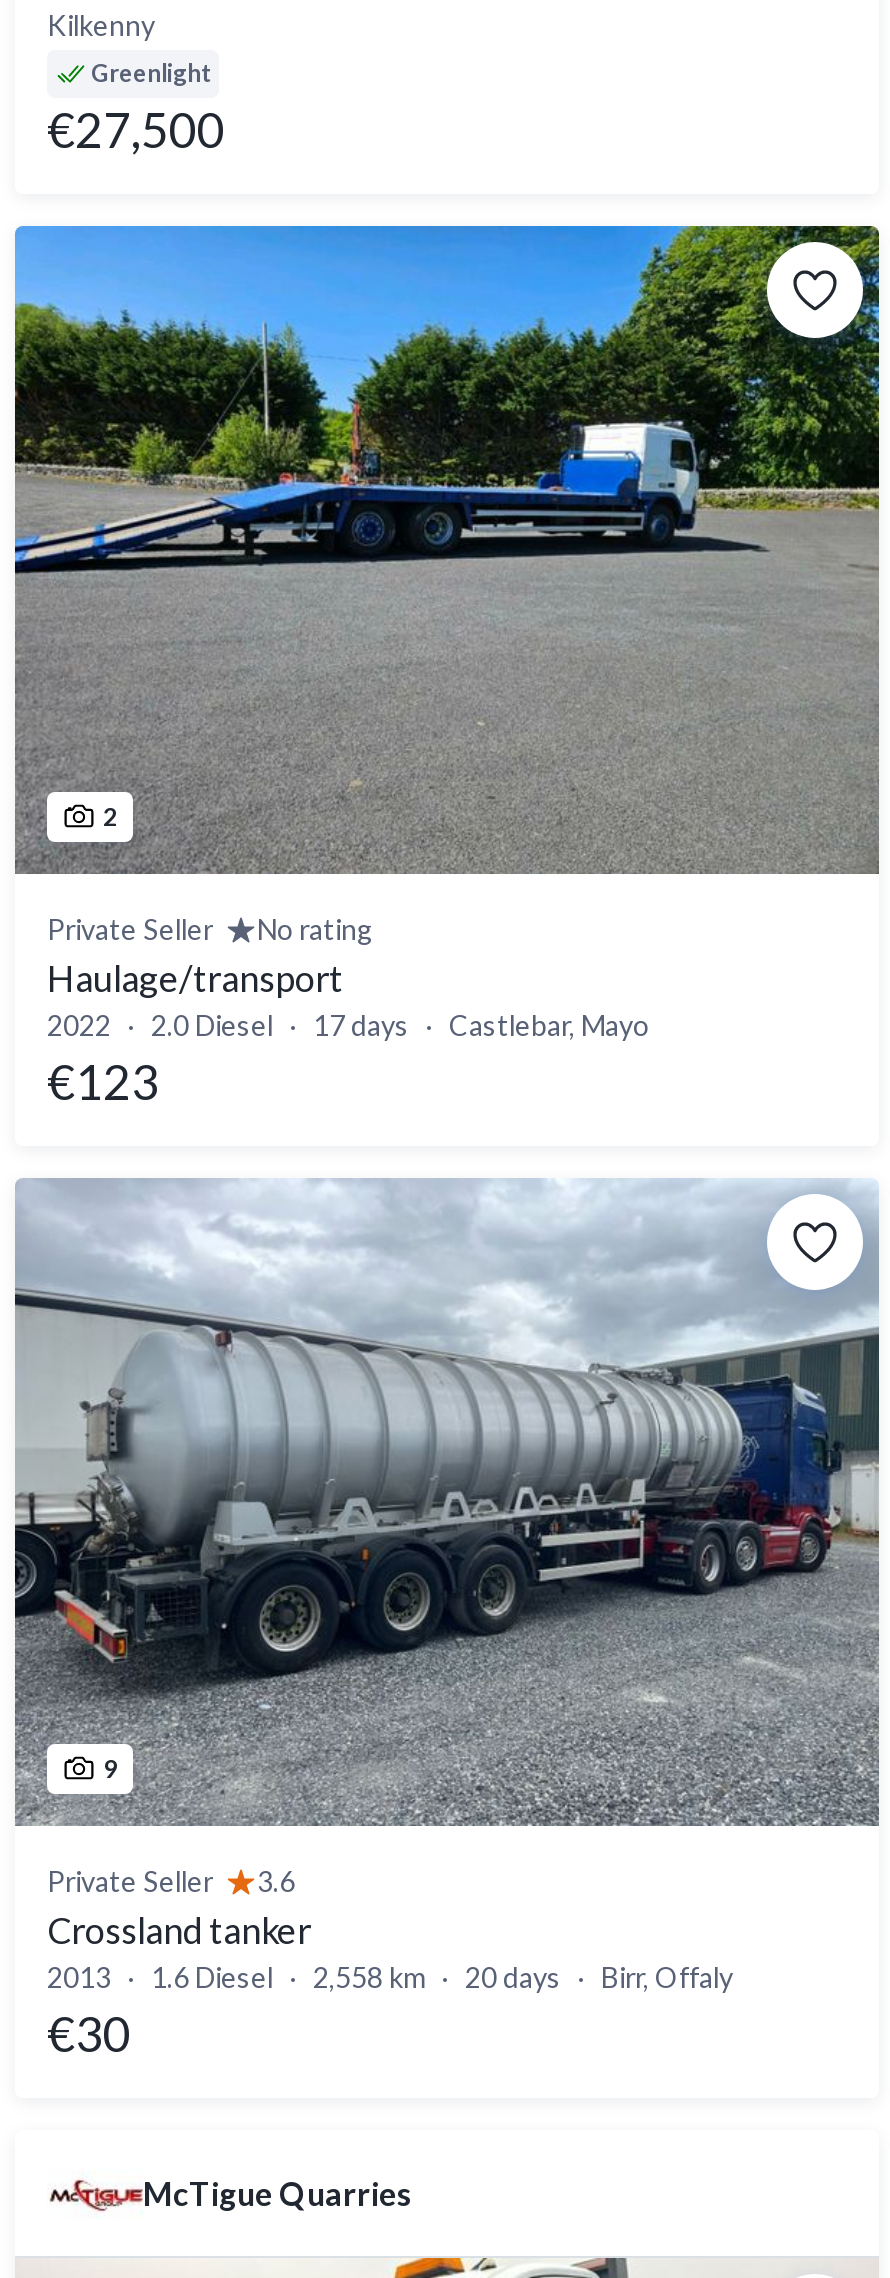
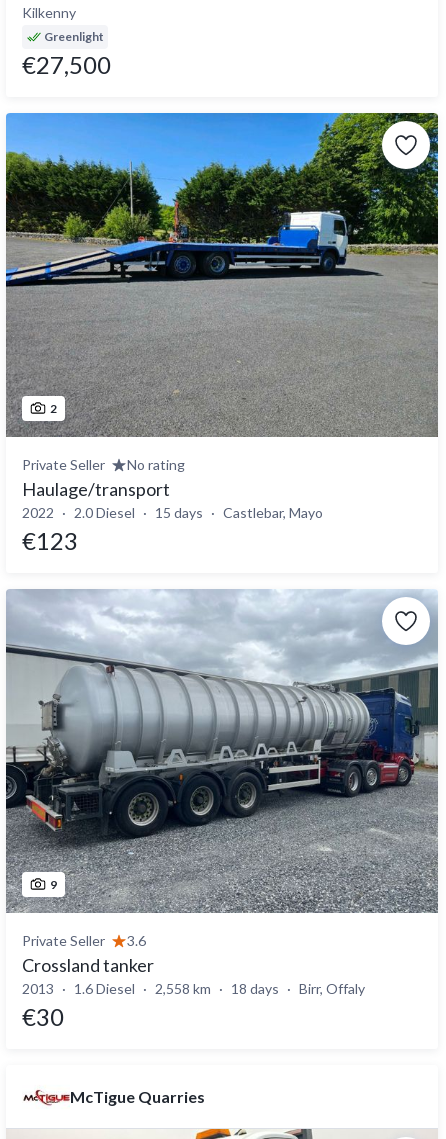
[47,1008,649,1042] 2022 2.0 Diesel 17 days Castlebar, Mayo -> [22,504,323,521] 2022 2.0 Diesel 15 days Castlebar, Mayo
[47,1960,733,1994] 2013 1.6 Diesel 2,558 km 20 days Birr, Offaly -> [22,980,365,997] 2013 1.6 Diesel 2,558 km 18 days Birr, Offaly

